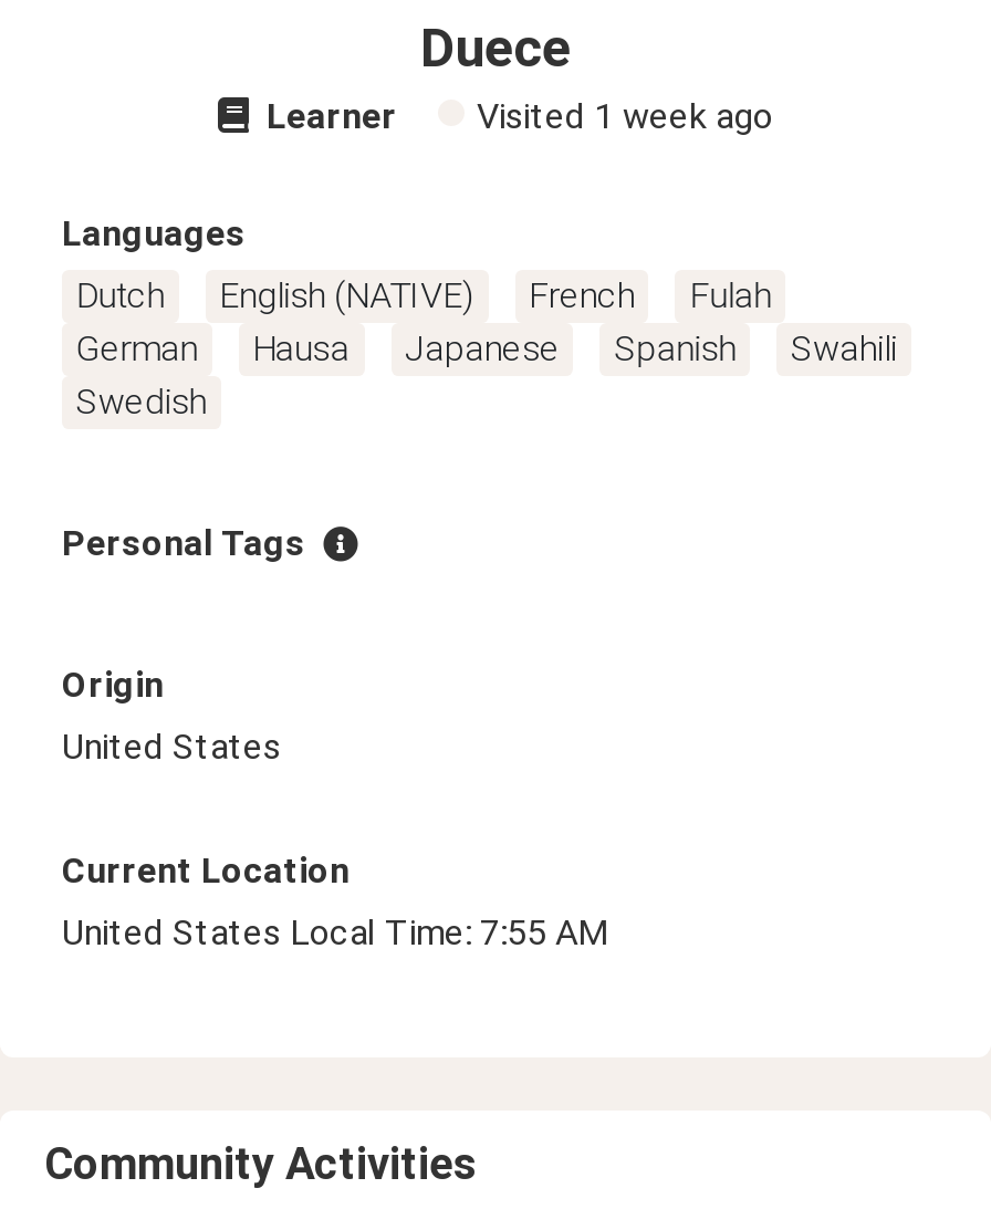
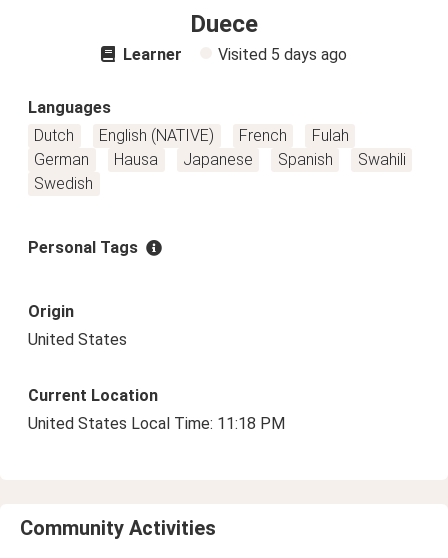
[477,95,773,137] Visited 1 week ago -> [218,45,347,64] Visited 5 days ago
[62,911,608,953] United States Local Time: 7:55 AM -> [28,414,285,433] United States Local Time: 11:18 PM

